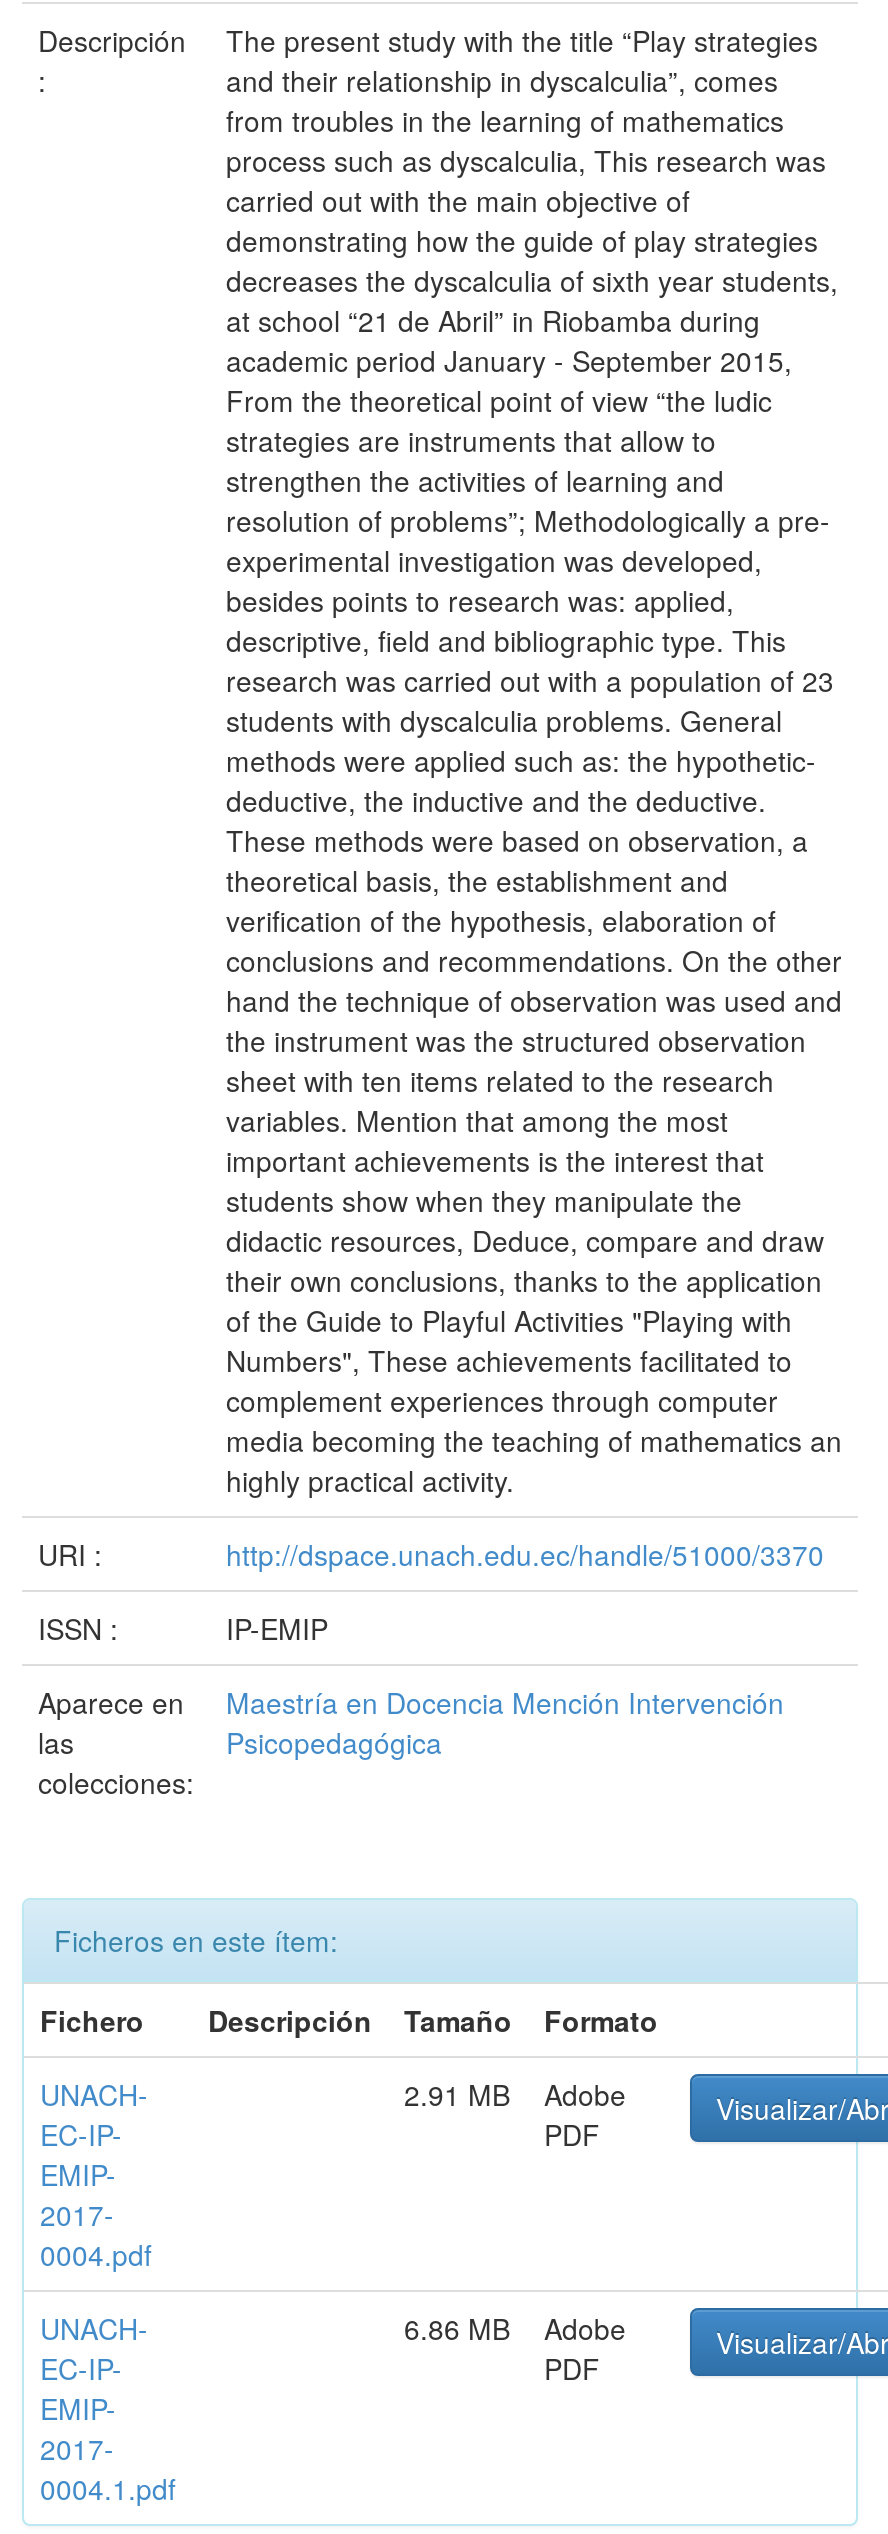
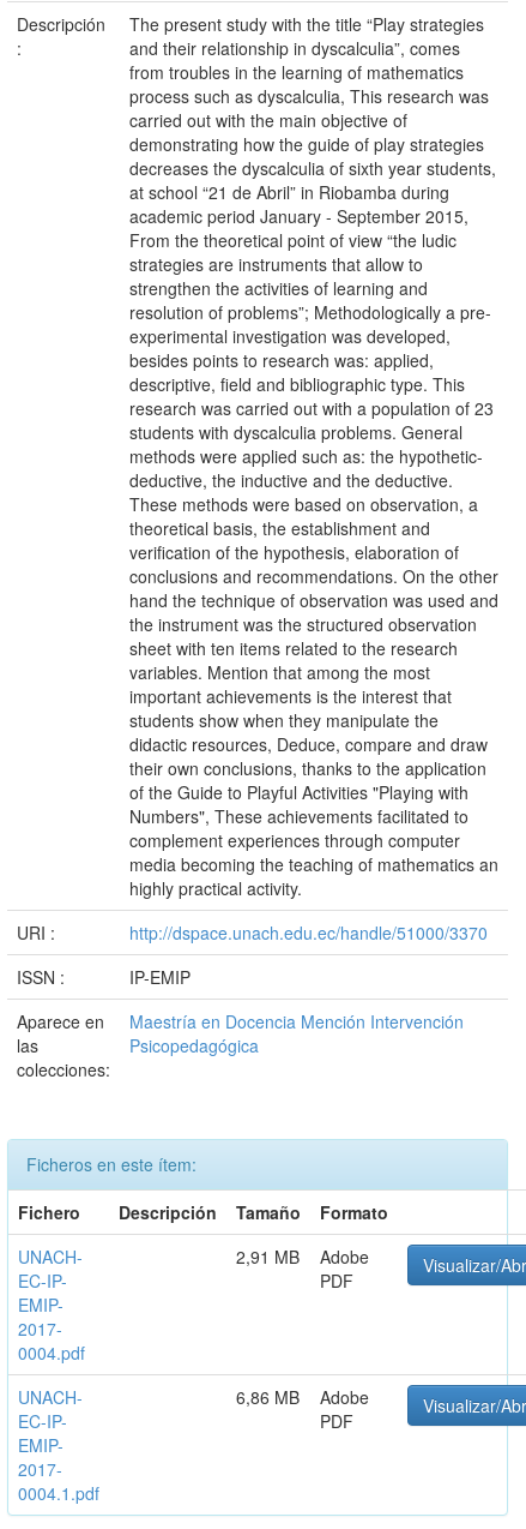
[404,2074,626,2114] 2.91 MB Adobe -> [236,1245,369,1269] 2,91 MB Adobe
[404,2308,626,2348] 6.86 MB Adobe -> [236,1385,369,1409] 6,86 MB Adobe

